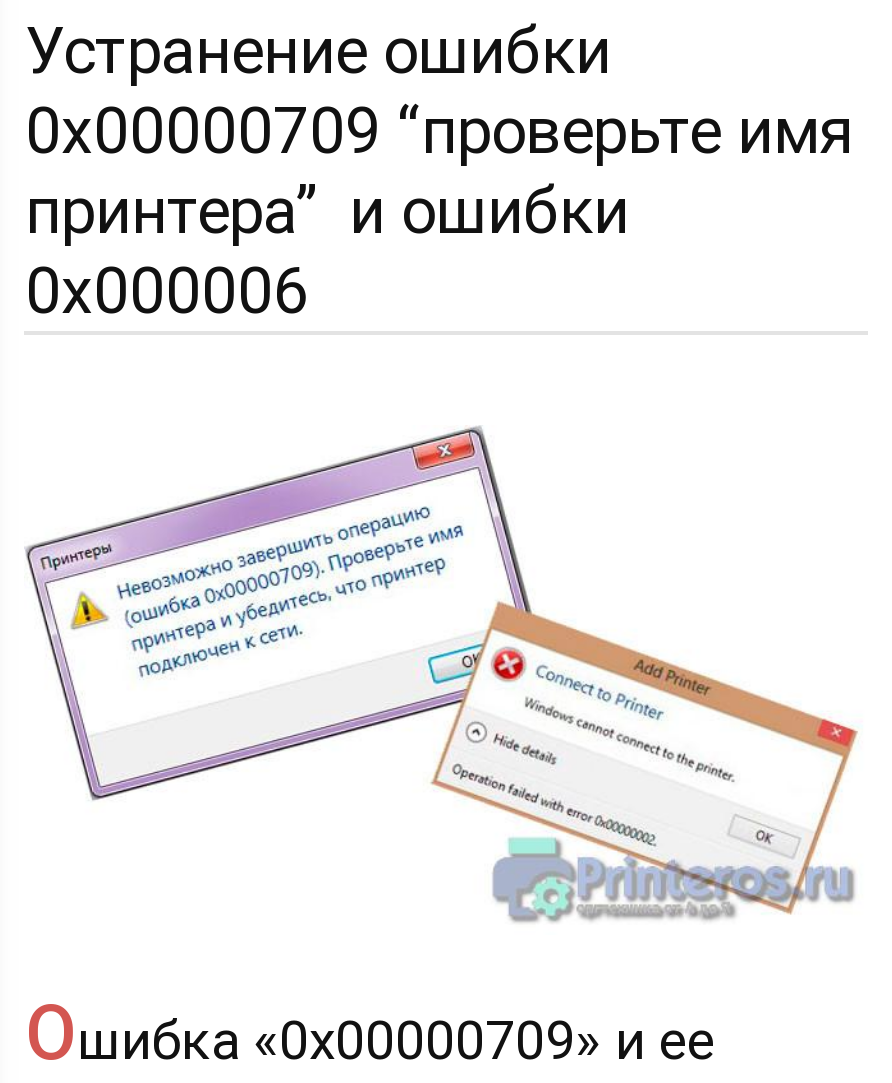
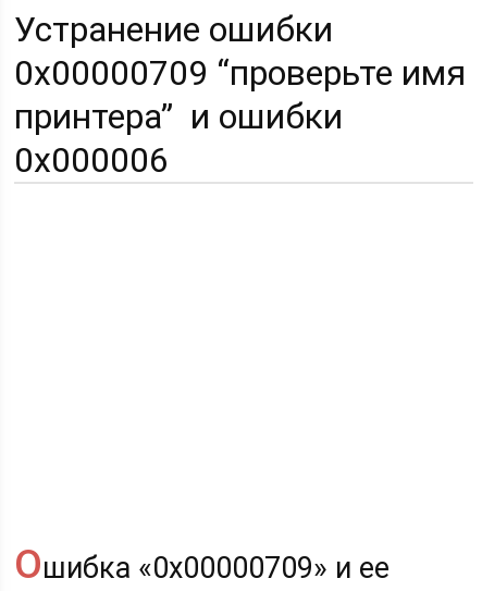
[24,425,858,923] [image] -> none

